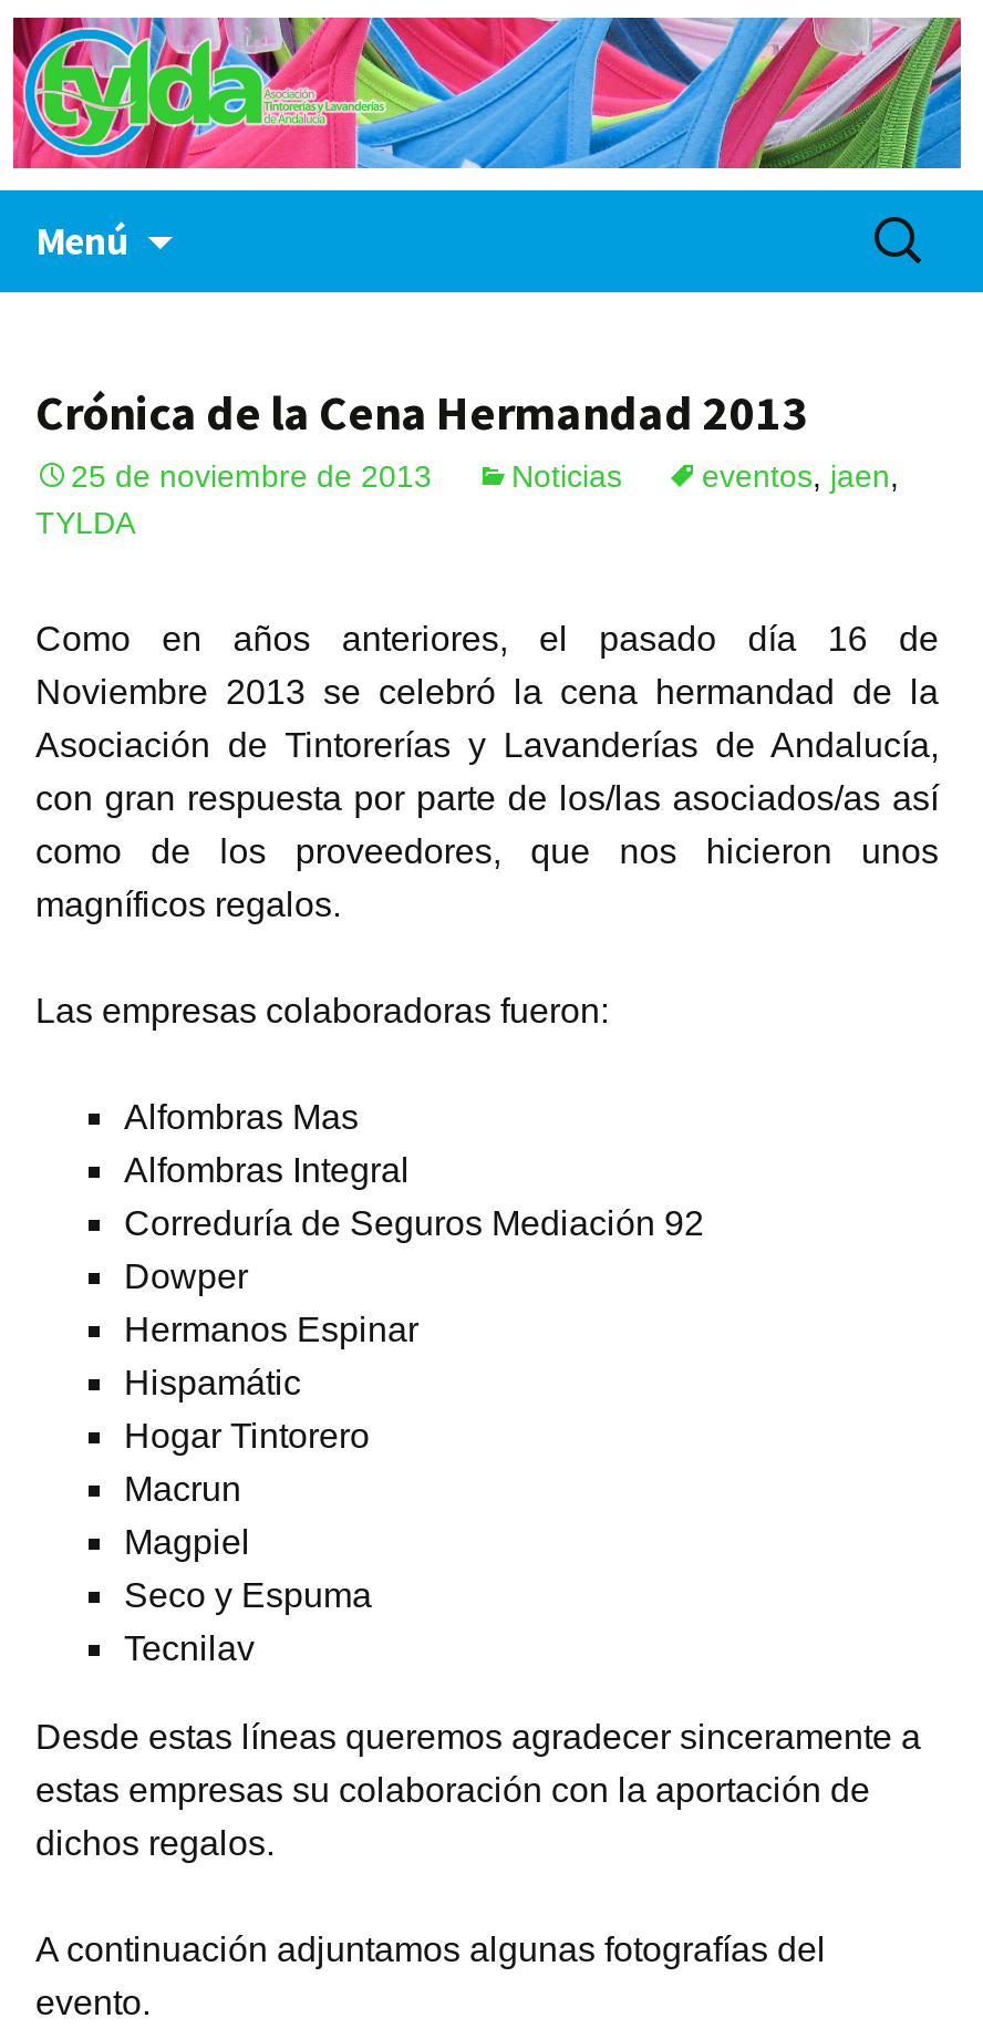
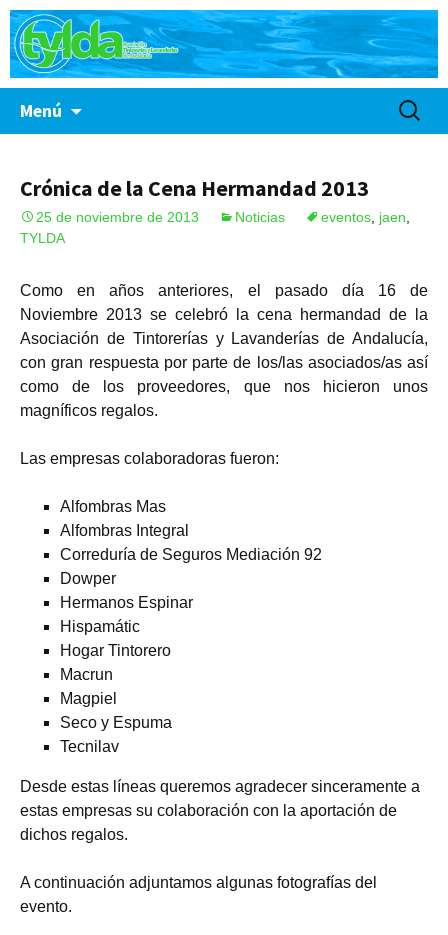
[11,15,963,170] [image] -> [9,9,439,79] [image]

